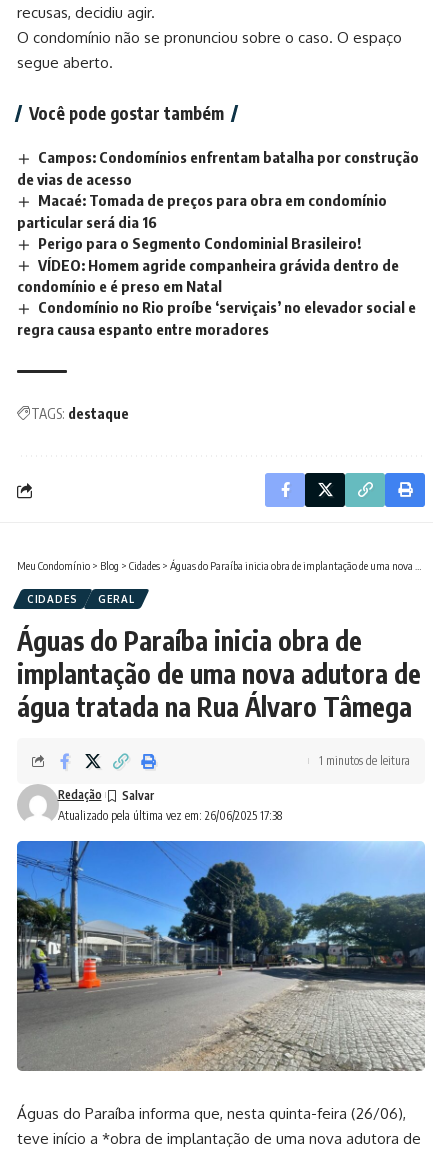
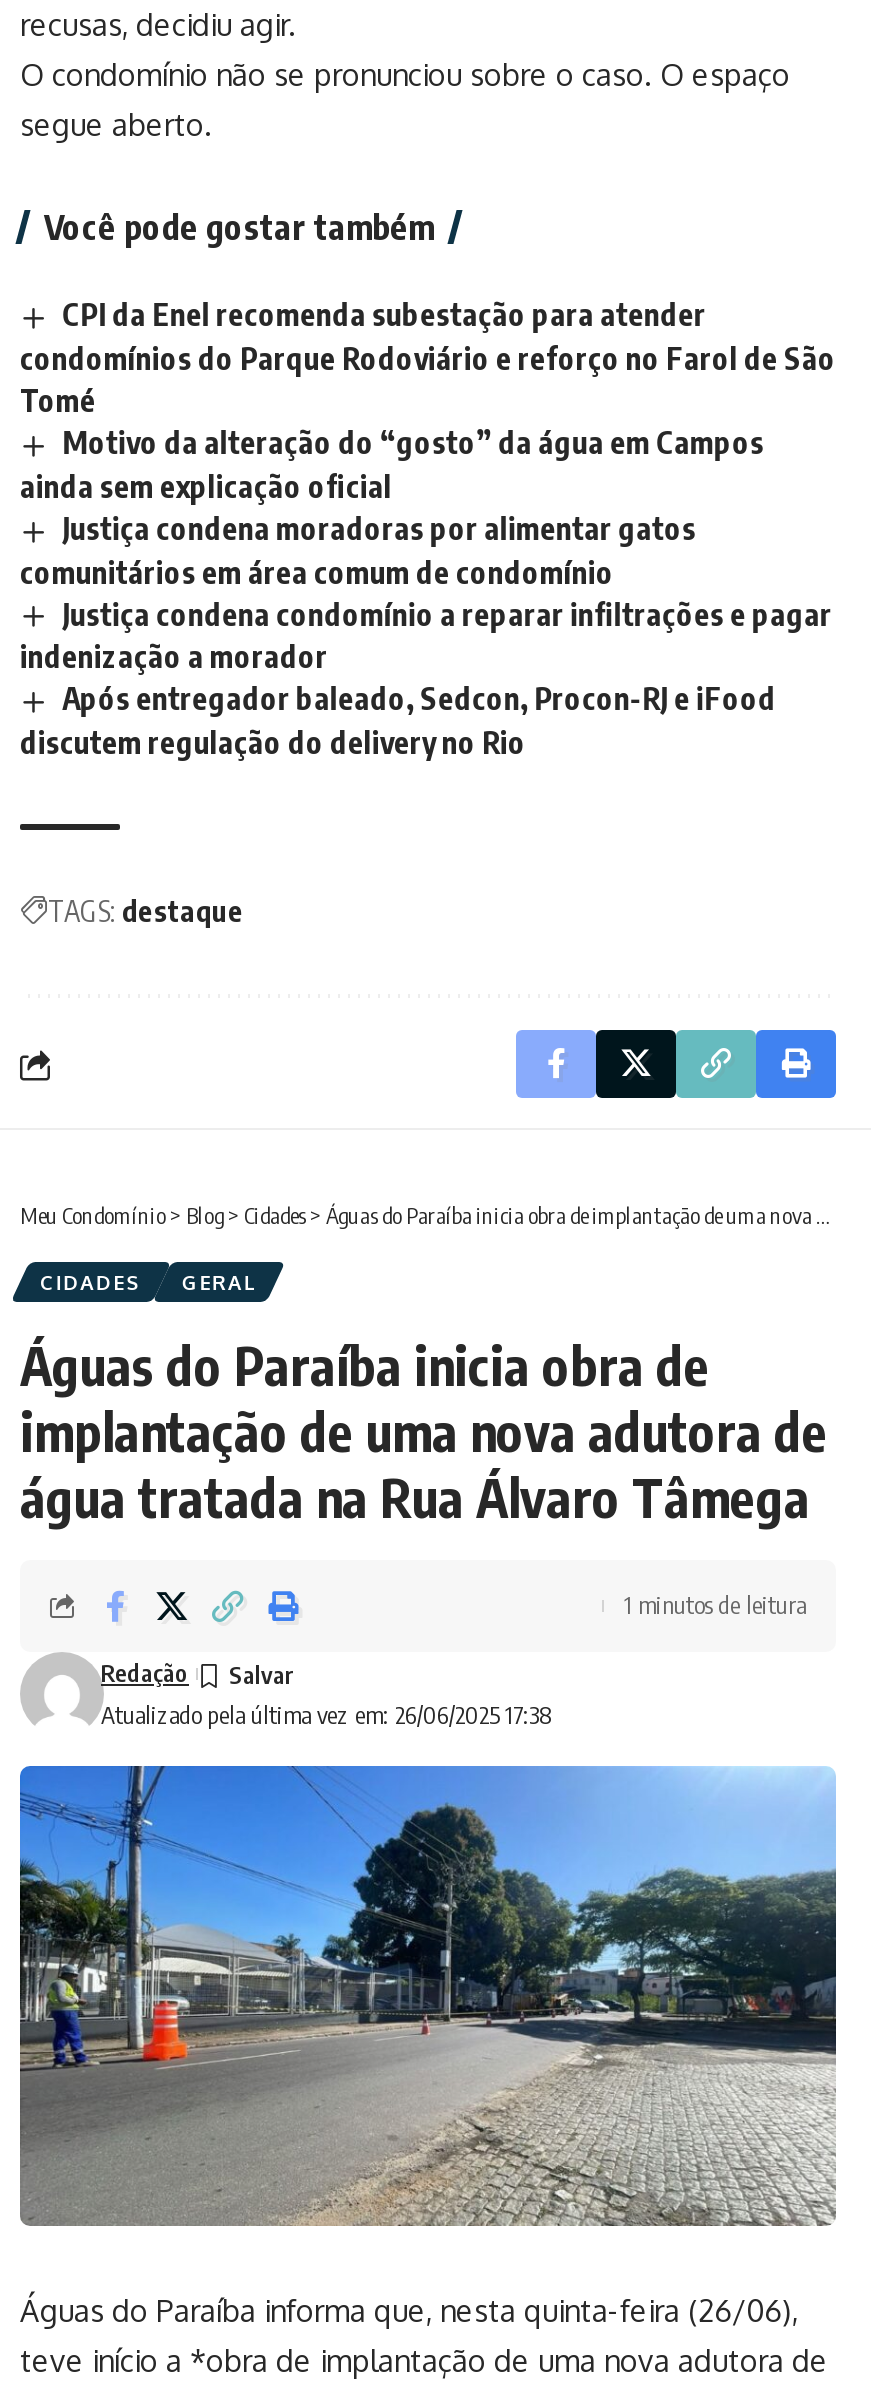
[17,148,419,338] Campos: Condomínios enfrentam batalha por construção | de vias de acesso | Macaé: Tomada de preços para obra em condomínio | particular será dia 16 | Perigo para o Segmento Condominial Brasileiro! | VÍDEO: Homem agride companheira grávida dentro de | condomínio e é preso em Natal | Condomínio no Rio proíbe ‘serviçais’ no elevador social e | regra causa espanto entre moradores -> [20,296,836,761] CPI da Enel recomenda subestação para atender | condomínios do Parque Rodoviário e reforço no Farol de São | Tomé | Motivo da alteração do “gosto” da água em Campos | ainda sem explicação oficial | Justiça condena moradoras por alimentar gatos | comunitários em área comum de condomínio | Justiça condena condomínio a reparar infiltrações e pagar | indenização a morador | Após entregador baleado, Sedcon, Procon-RJ e iFood | discutem regulação do delivery no Rio

